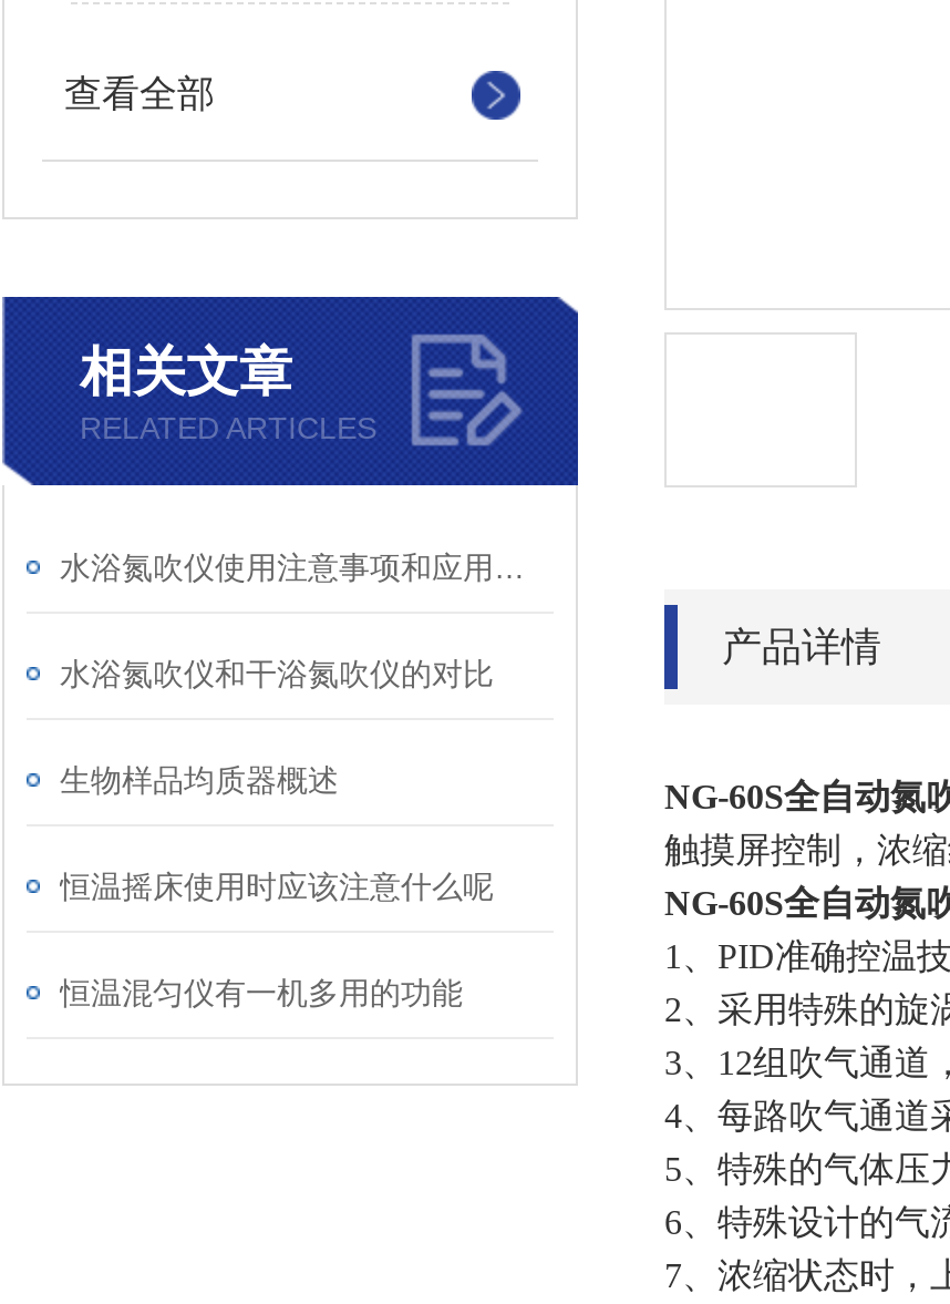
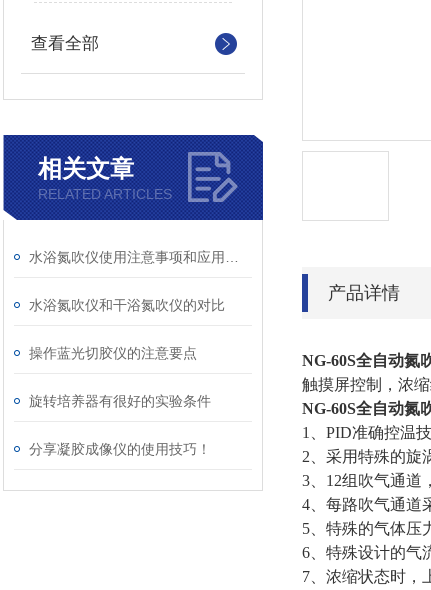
[60,762,339,798] 生物样品均质器概述 -> [29,345,197,361] 操作蓝光切胶仪的注意要点
[60,869,494,904] 恒温摇床使用时应该注意什么呢 -> [29,393,211,409] 旋转培养器有很好的实验条件
[60,975,463,1010] 恒温混匀仪有一机多用的功能 -> [29,441,211,457] 分享凝胶成像仪的使用技巧！

